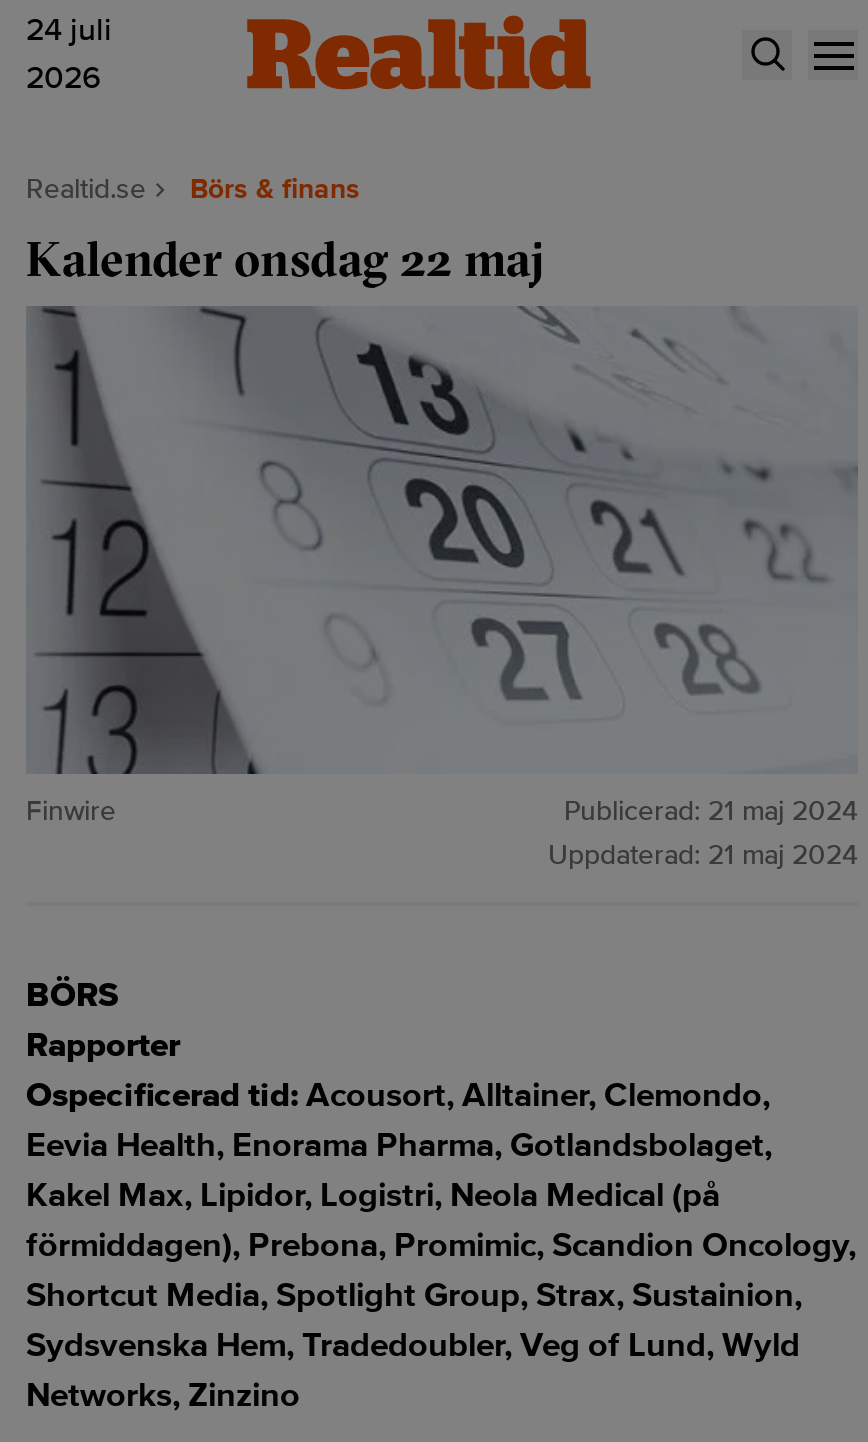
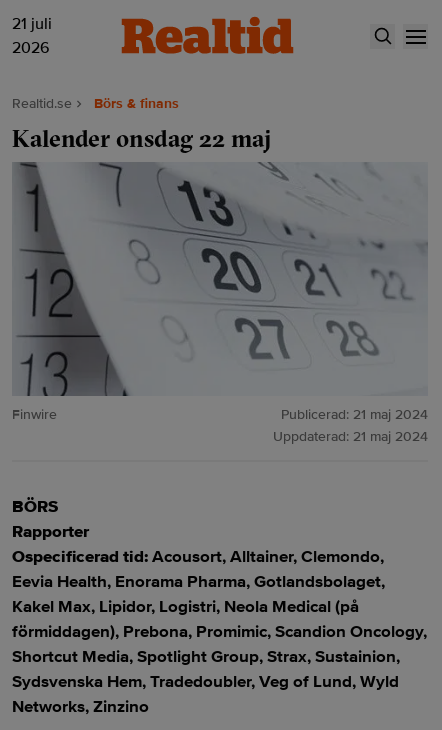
[26,10,112,50] 24 juli -> [12,14,52,34] 21 juli

